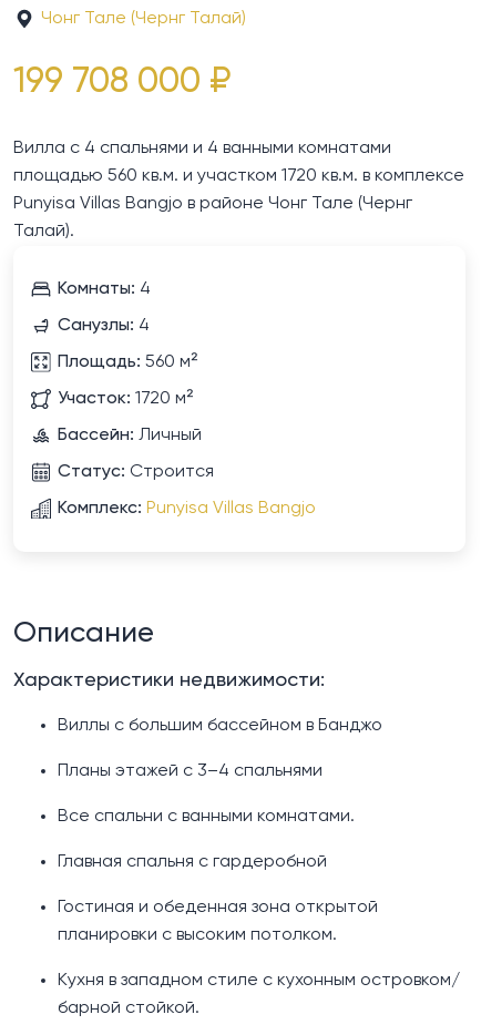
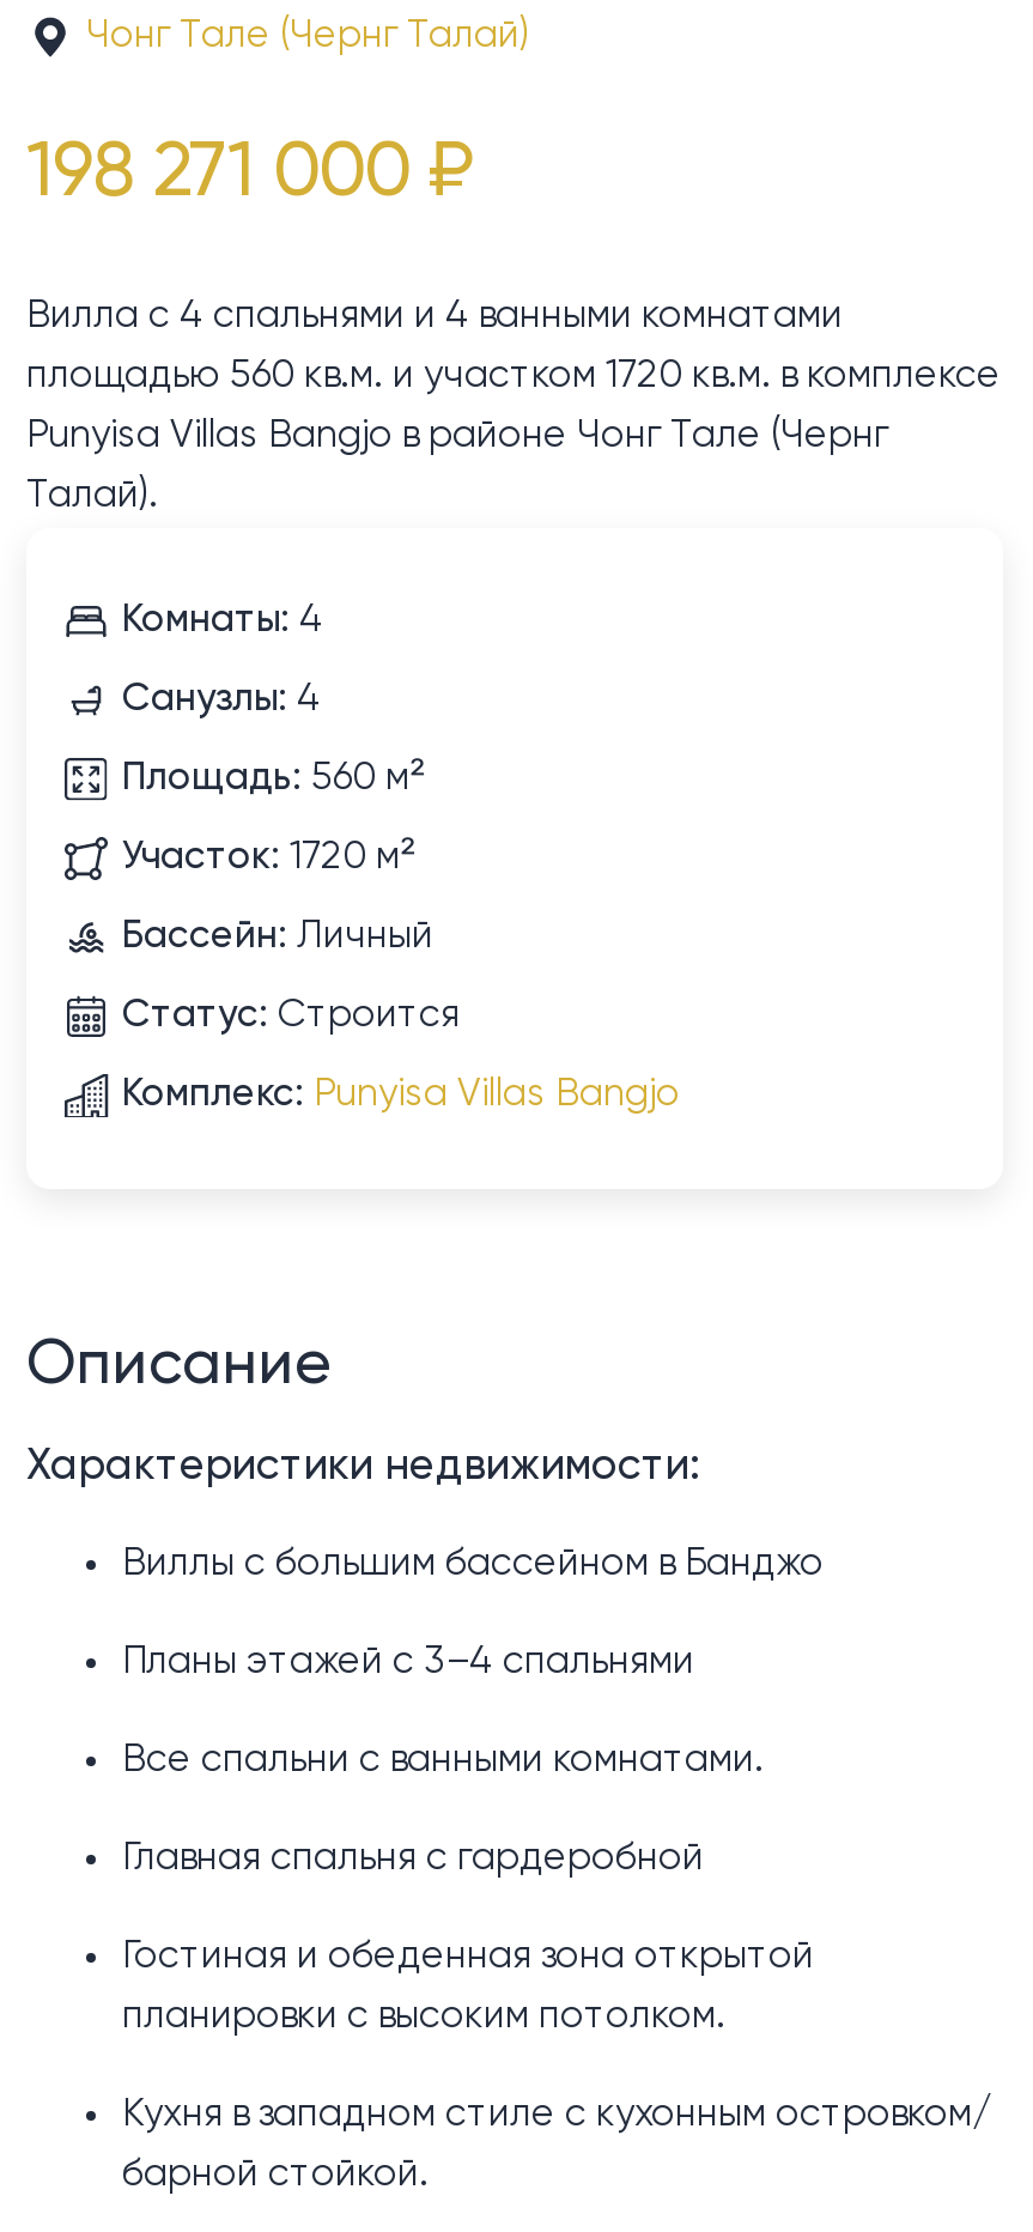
[13,64,231,100] 199 708 000 ₽ -> [26,135,474,212] 198 271 000 ₽

